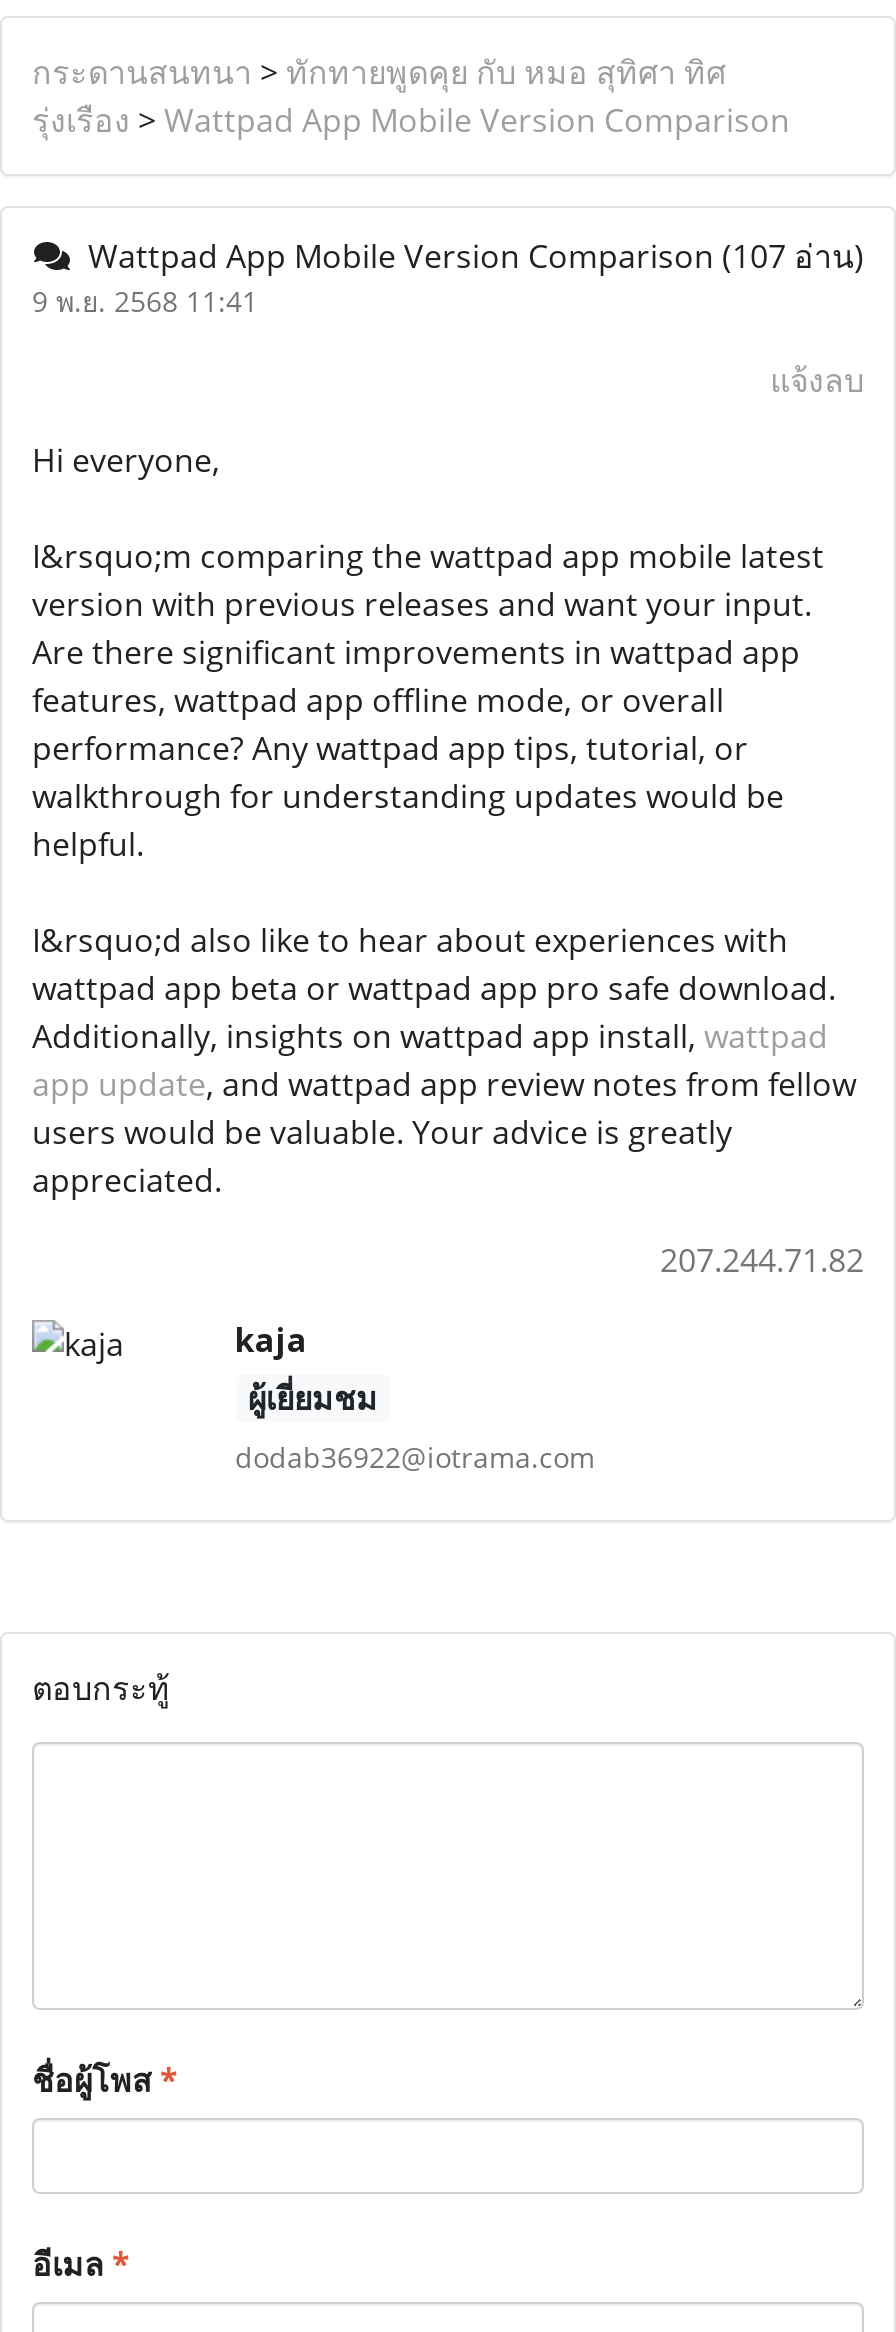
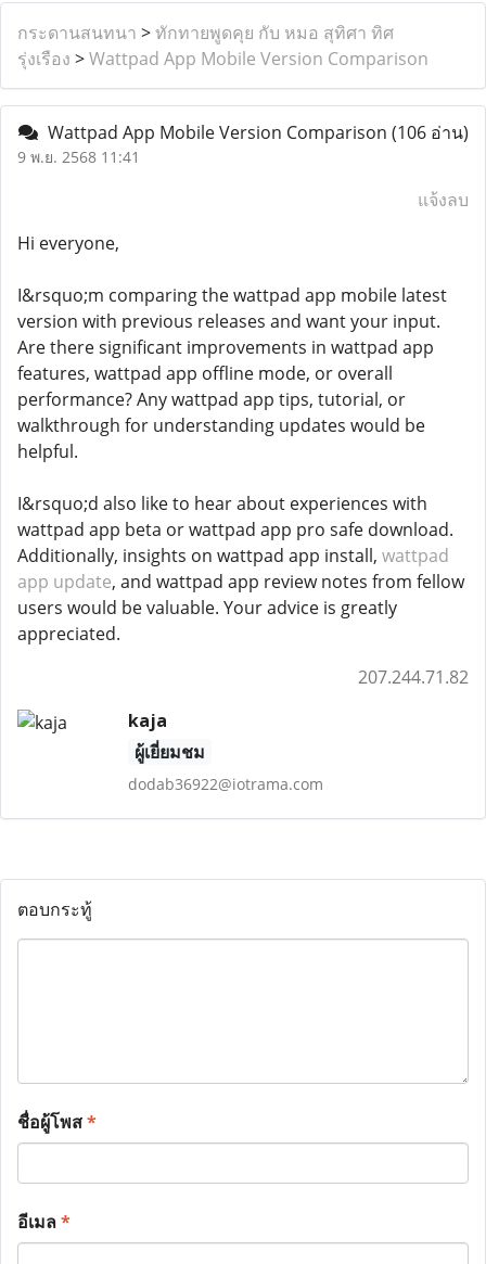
[72,234,864,278] Wattpad App Mobile Version Comparison (107 อ่าน) -> [39,120,469,144] Wattpad App Mobile Version Comparison (106 อ่าน)

